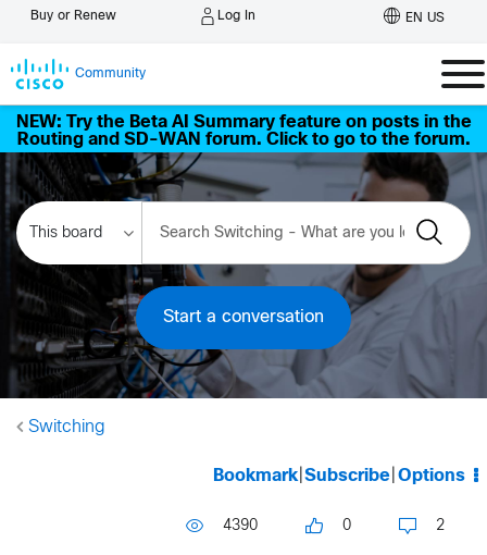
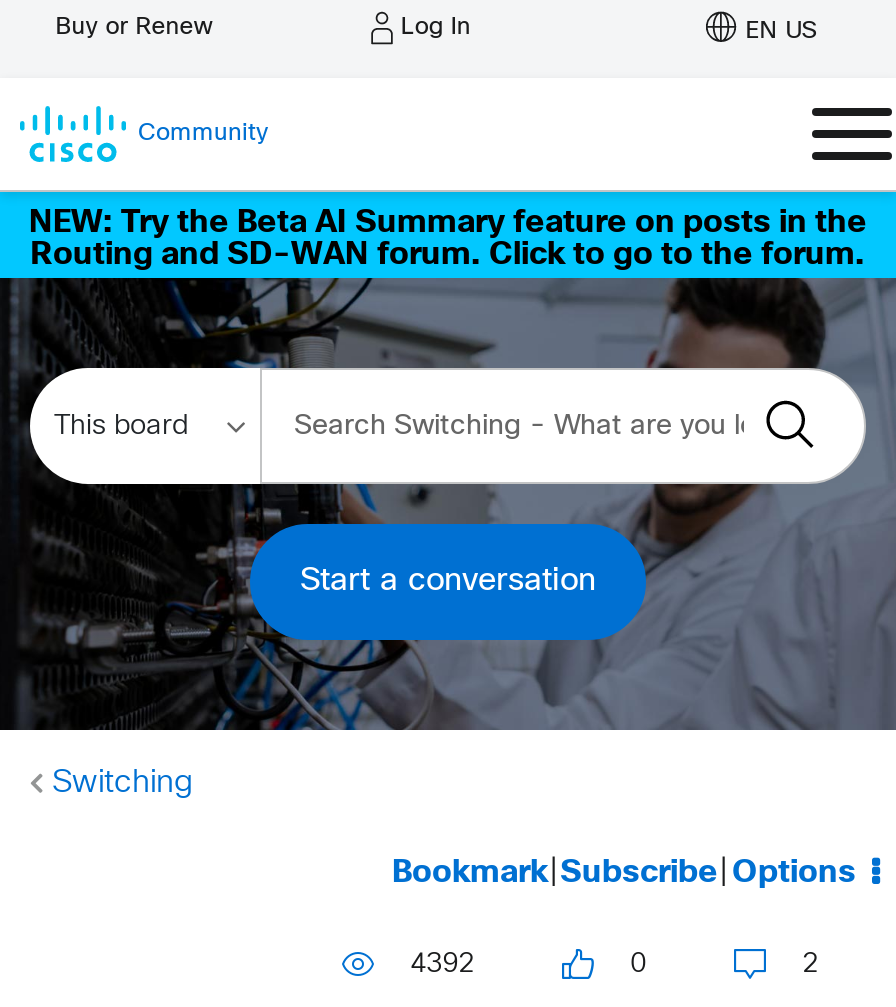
[223,519,258,533] 4390 -> [410,952,474,978] 4392

